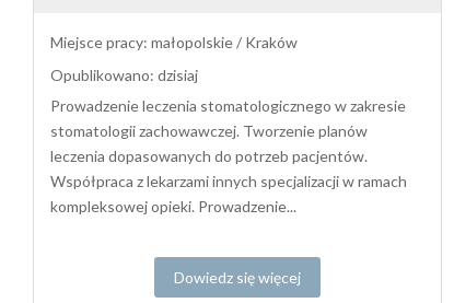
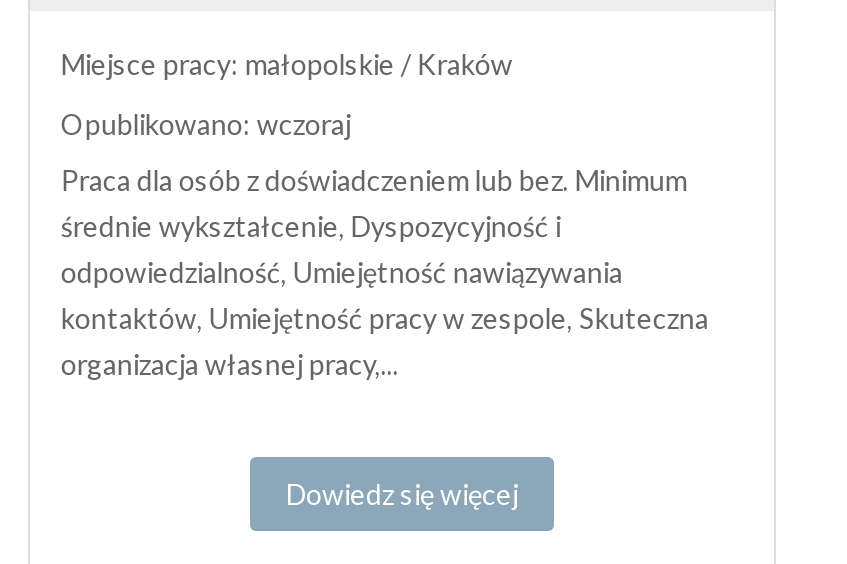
[51,66,198,85] Opublikowano: dzisiaj -> [61,108,351,142] Opublikowano: wczoraj
[51,97,407,216] Prowadzenie leczenia stomatologicznego w zakresie | stomatologii zachowawczej. Tworzenie planów | leczenia dopasowanych do potrzeb pacjentów. | Współpraca z lekarzami innych specjalizacji w ramach | kompleksowej opieki. Prowadzenie... -> [61,164,709,382] Praca dla osób z doświadczeniem lub bez. Minimum | średnie wykształcenie, Dyspozycyjność i | odpowiedzialność, Umiejętność nawiązywania | kontaktów, Umiejętność pracy w zespole, Skuteczna | organizacja własnej pracy,...

